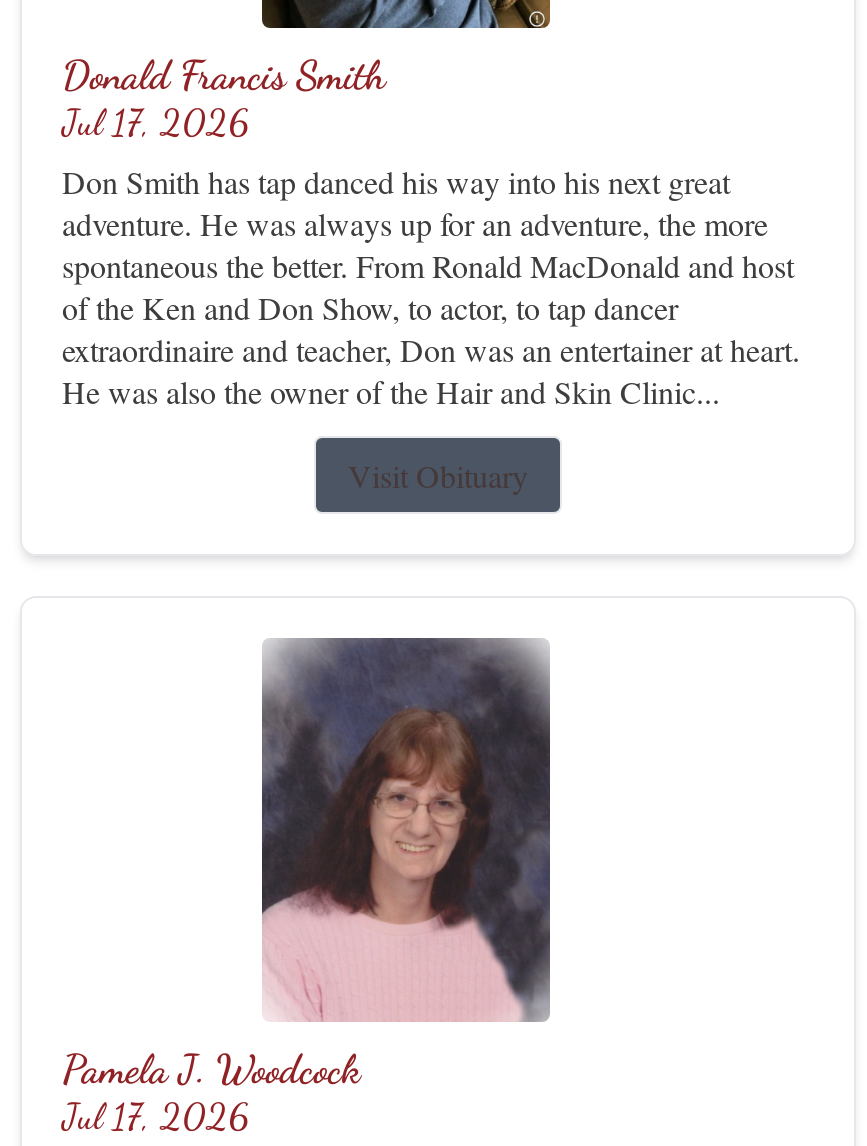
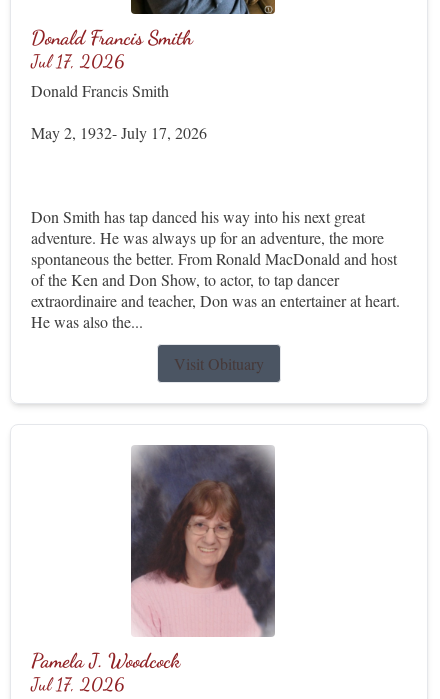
none -> [31,80,207,143] Donald Francis Smith | May 2, 1932- July 17, 2026
[62,370,720,412] He was also the owner of the Hair and Skin Clinic... -> [31,311,143,332] He was also the...

